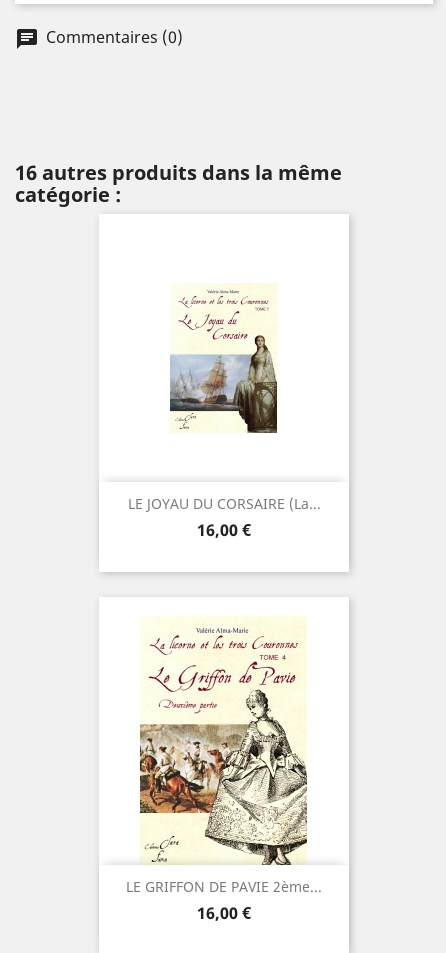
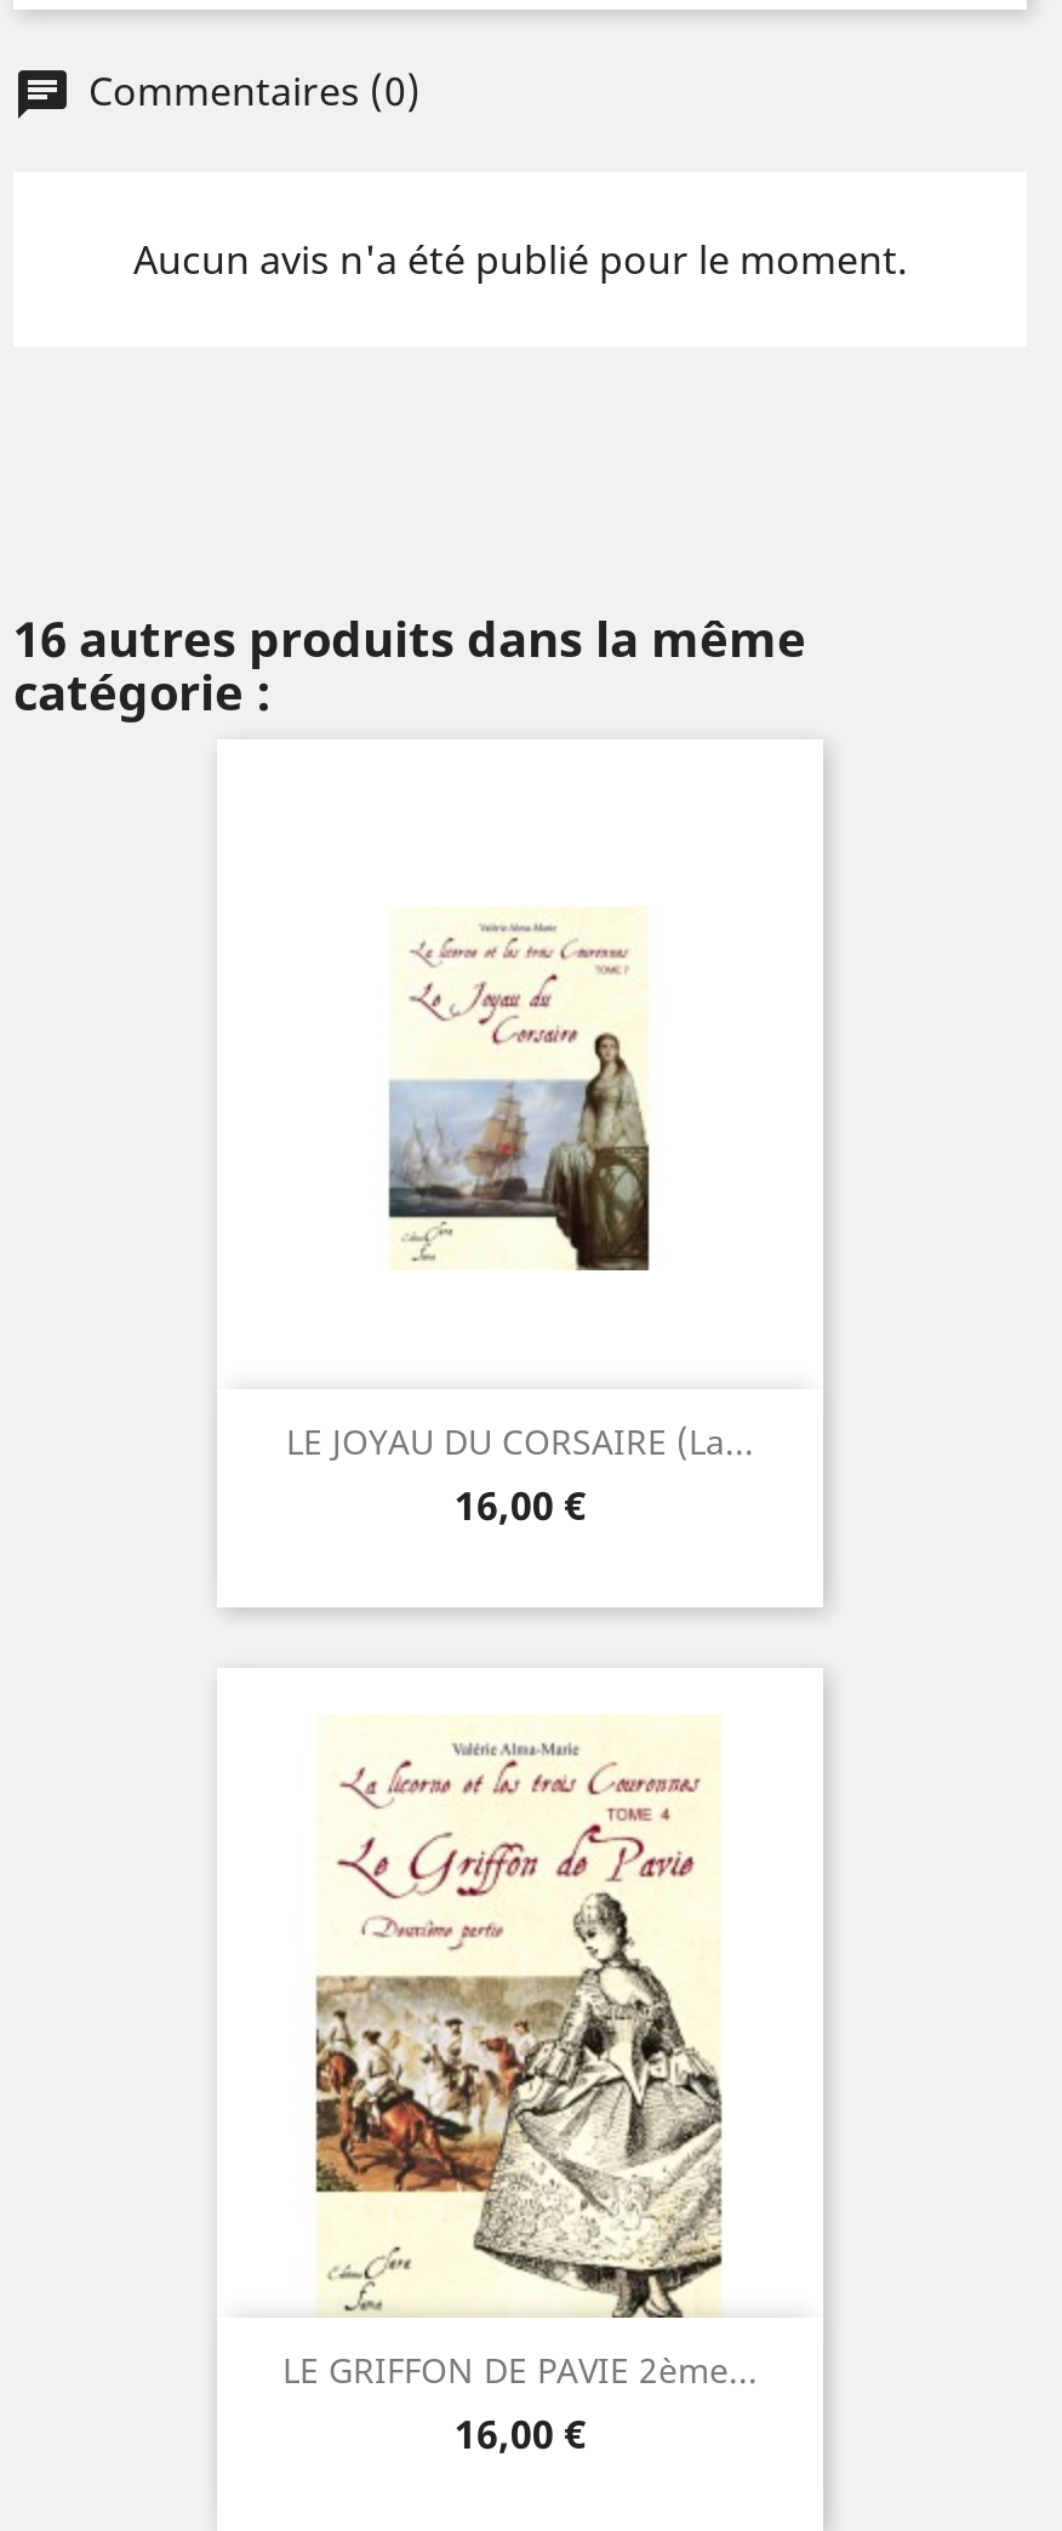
none -> [133,233,907,286] Aucun avis n'a été publié pour le moment.

